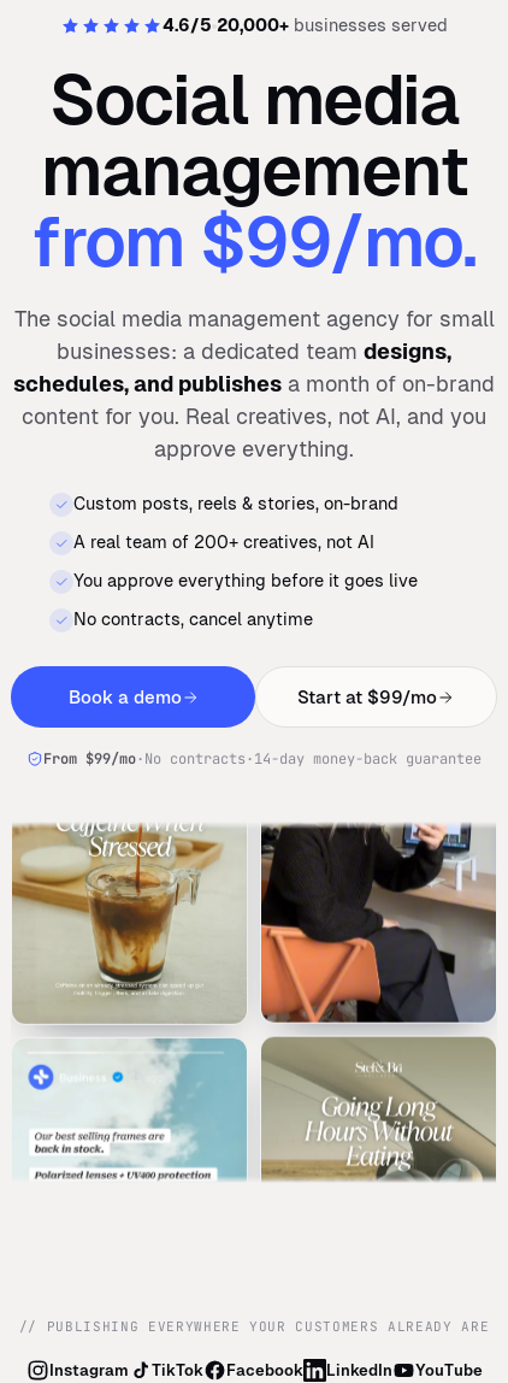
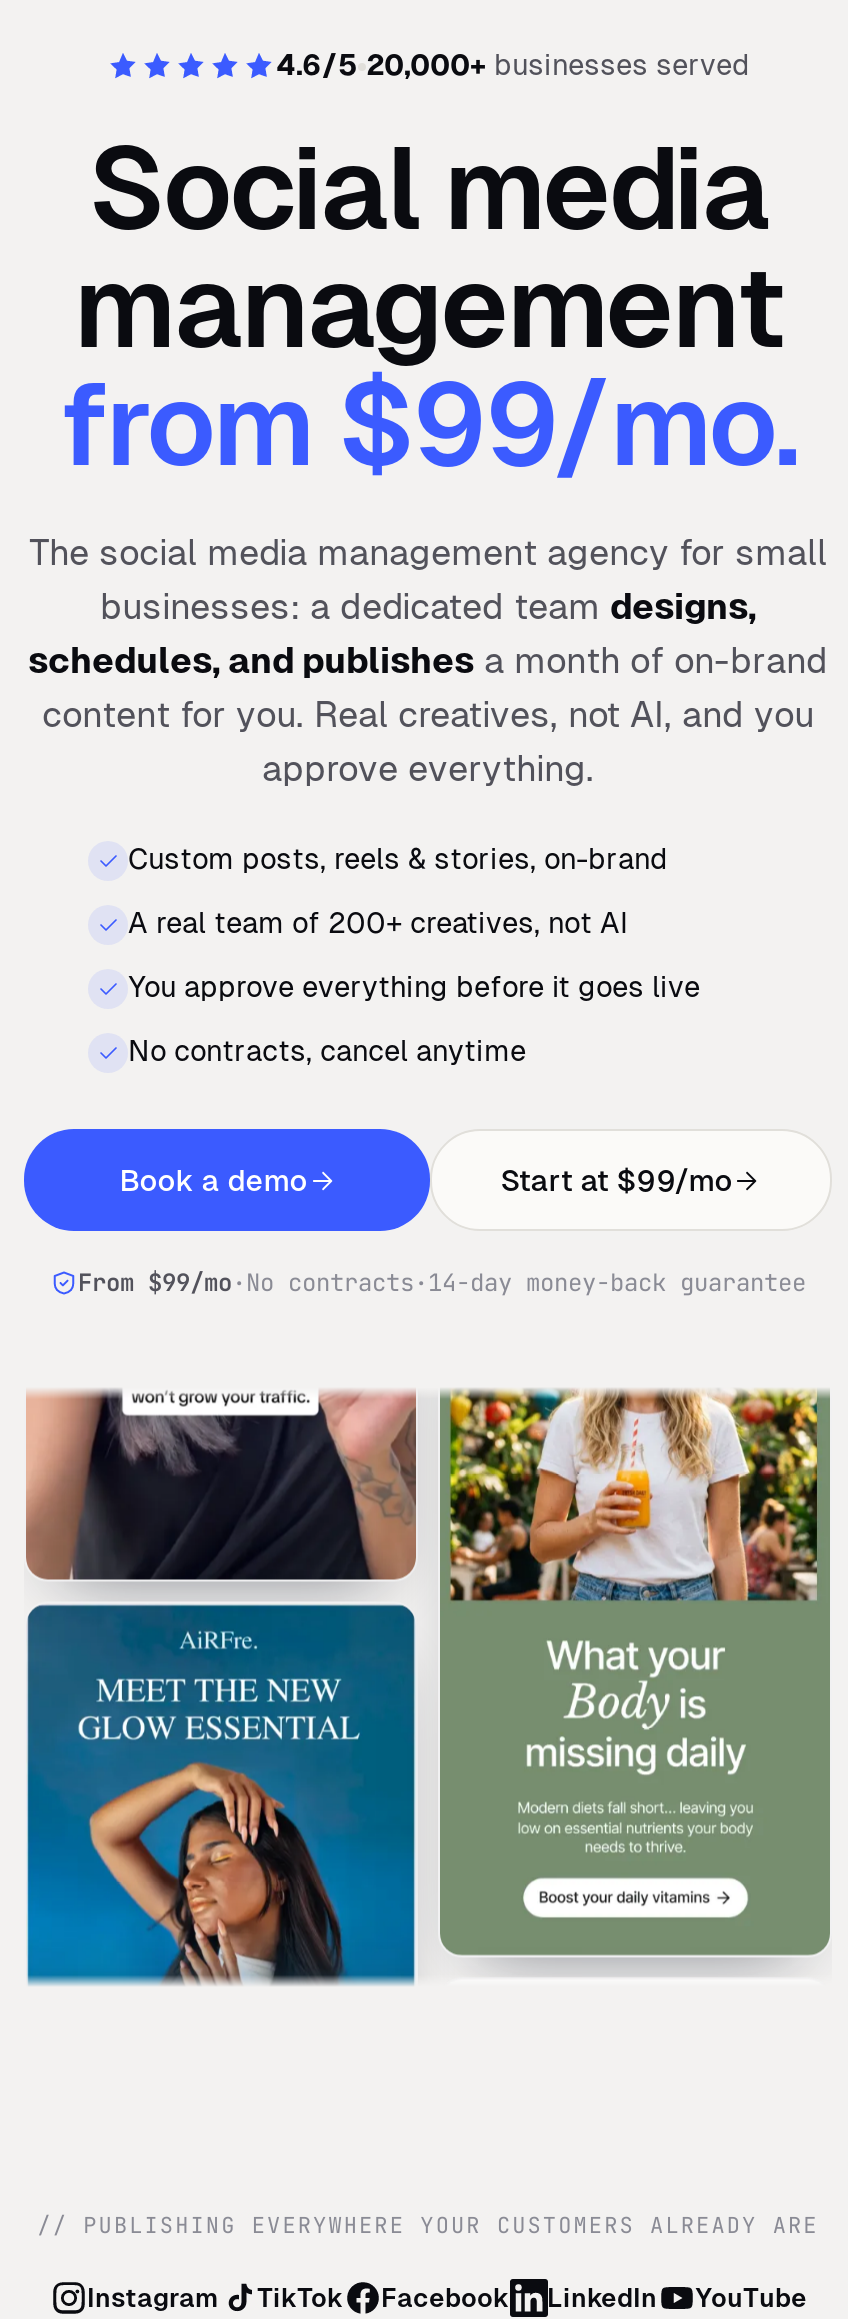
[12,823,247,1182] [image] -> [26,1389,418,1985] [image]
[260,823,497,1182] [image] -> [438,1389,832,1983] [image]

